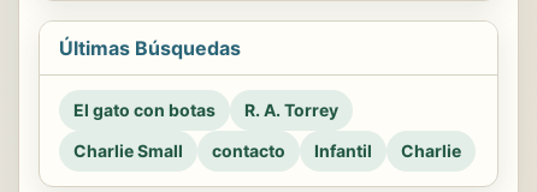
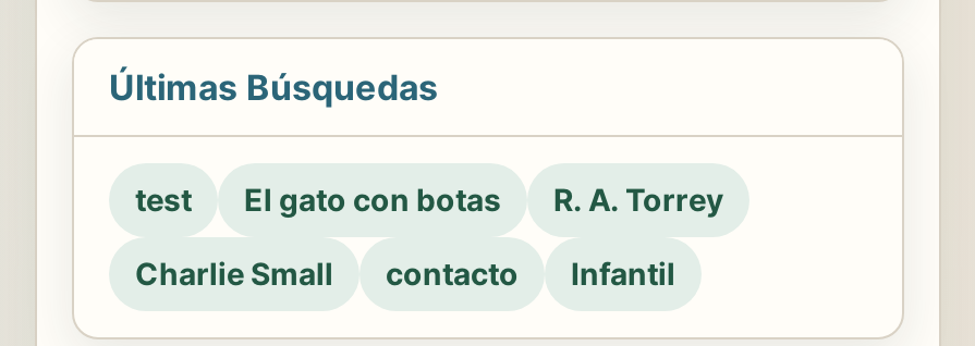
none -> [135,180,192,217] test
[401,140,461,160] Charlie -> none

